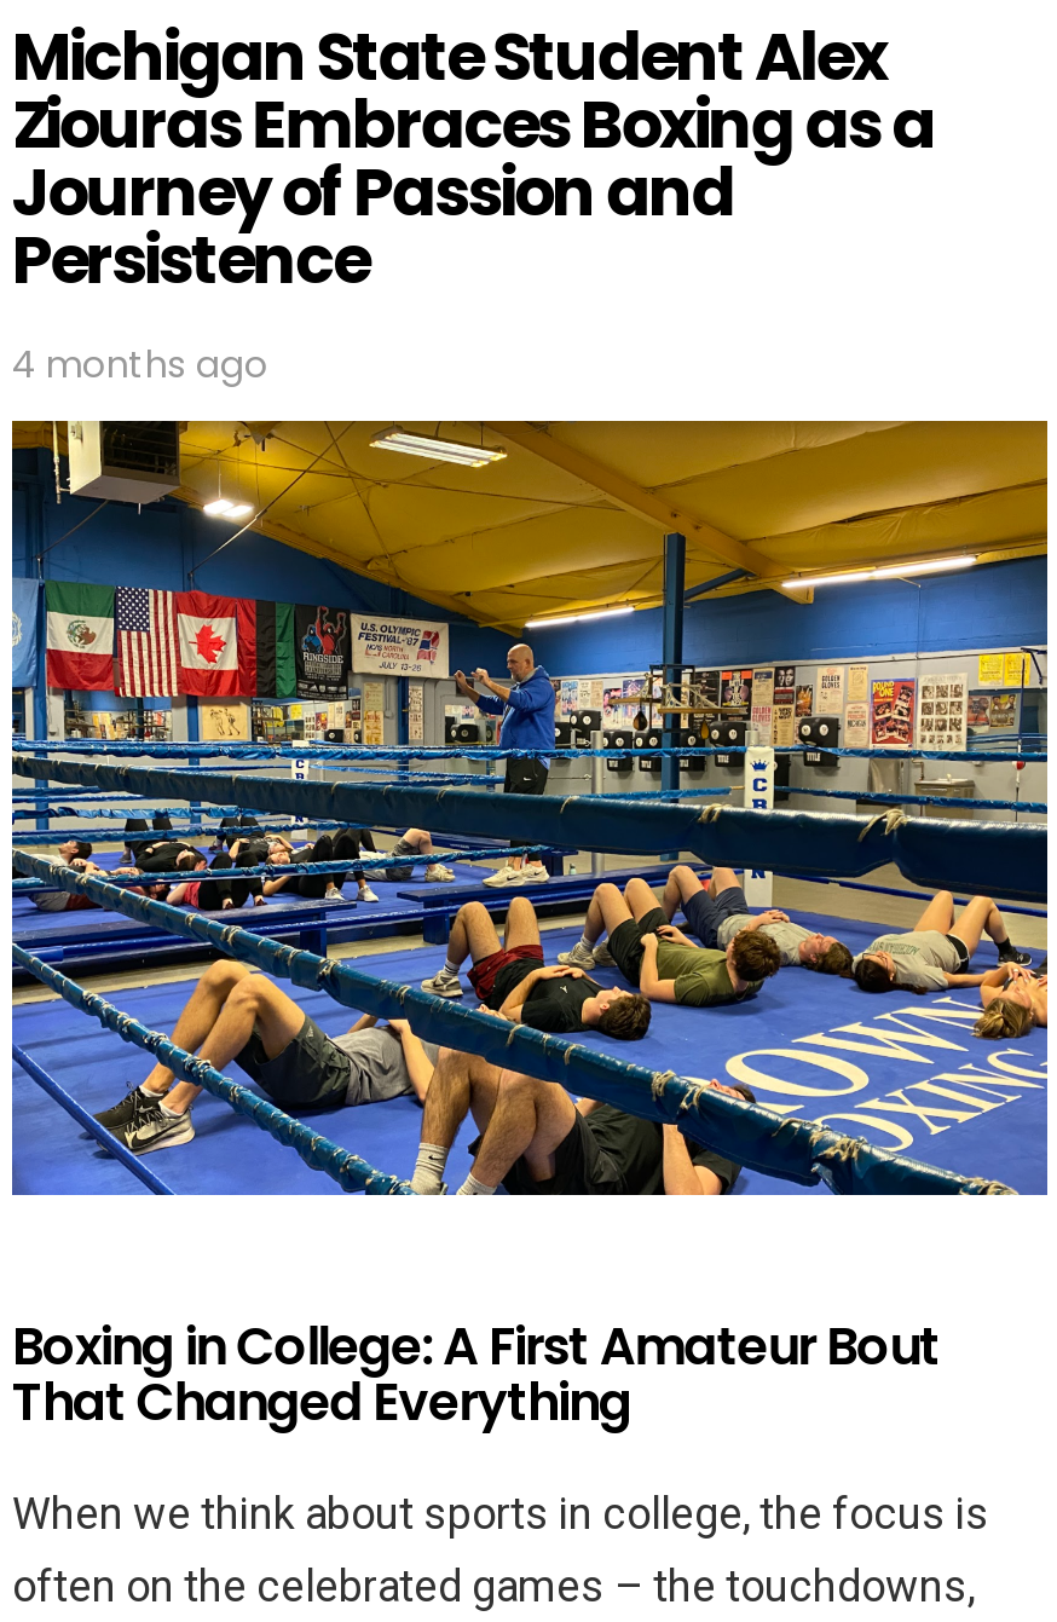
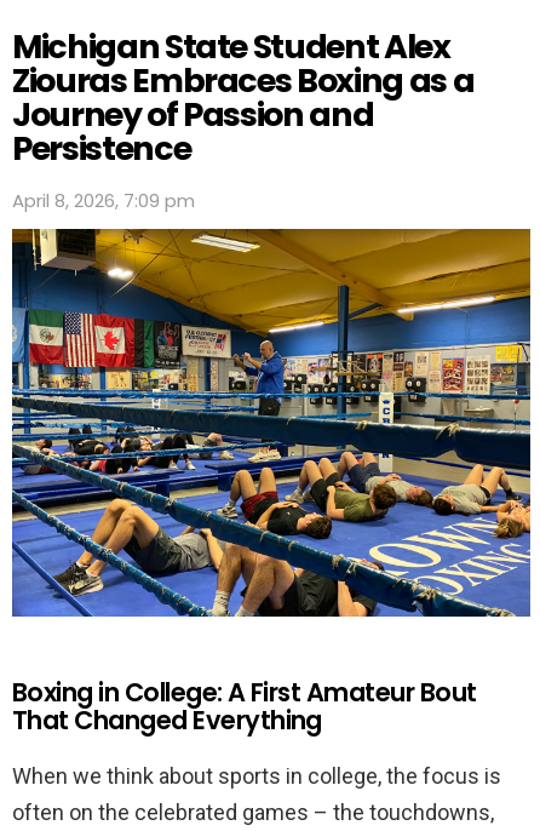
[12,339,268,390] 4 months ago -> [12,188,195,213] April 8, 2026, 7:09 pm

